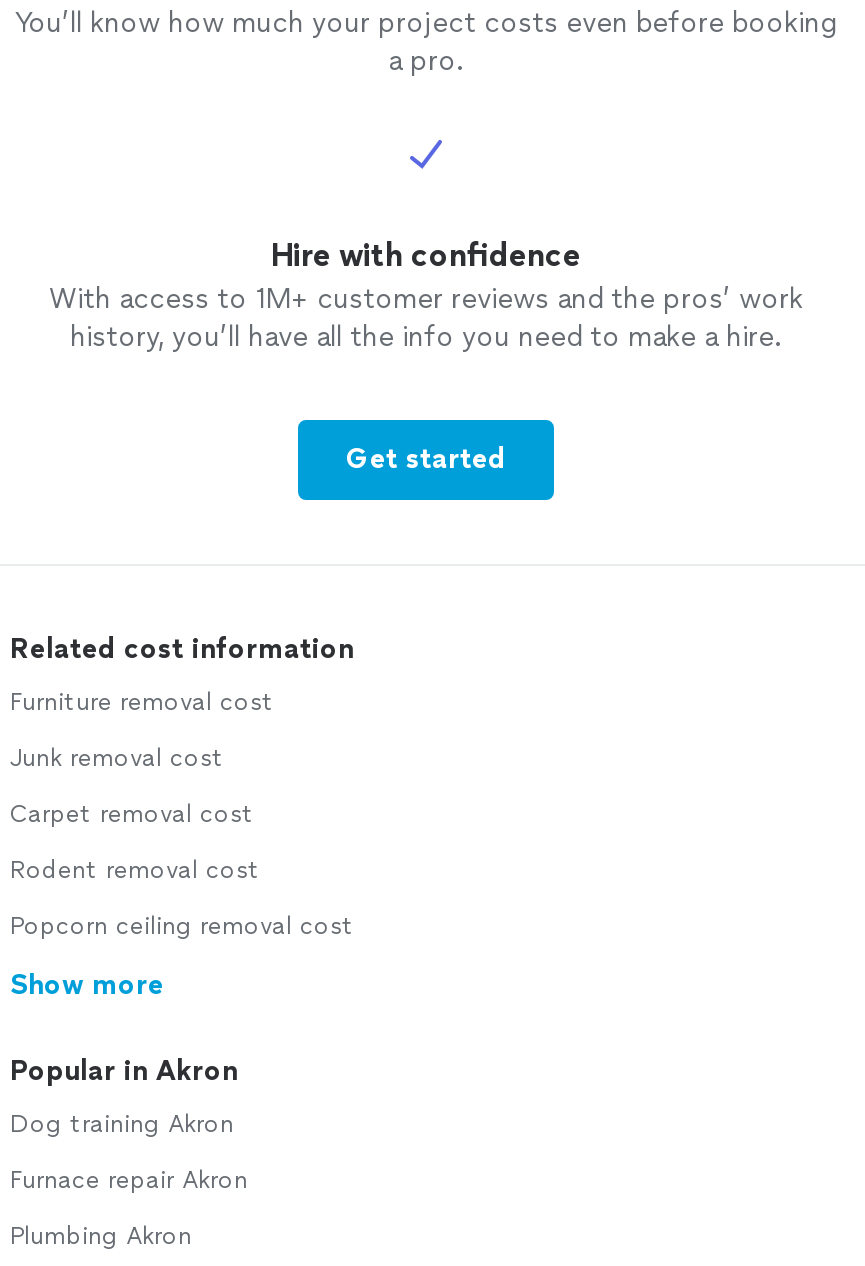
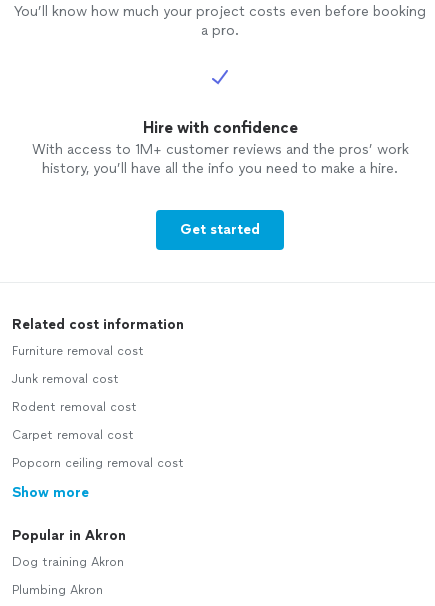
moved [10,800,254,828] -> [12,428,134,442]: Carpet removal cost
[10,1166,248,1194] Furnace repair Akron -> none

